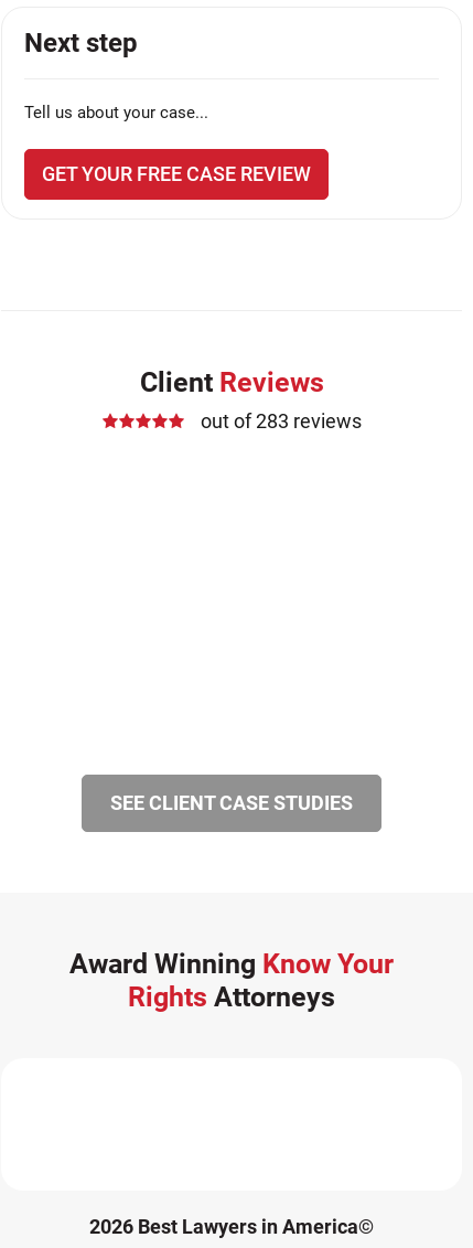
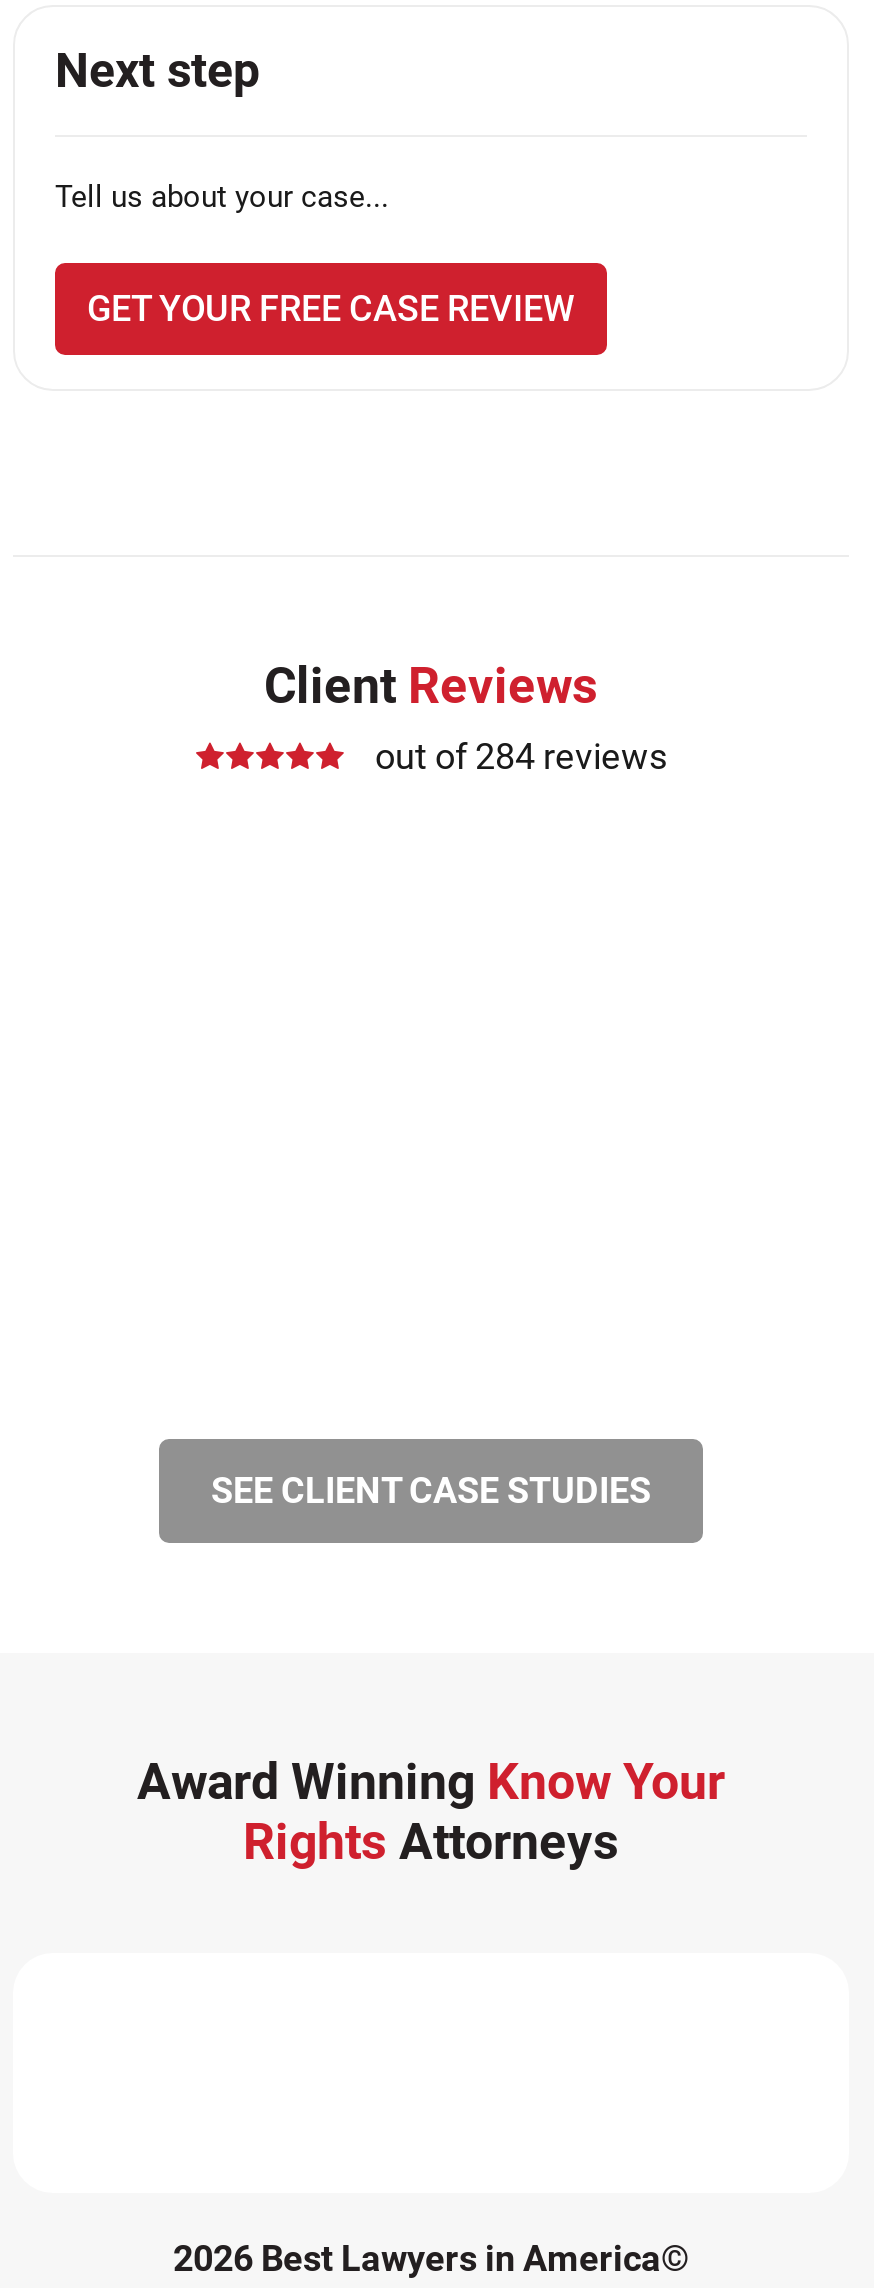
[201,409,362,433] out of 283 reviews -> [375,735,667,777] out of 284 reviews

